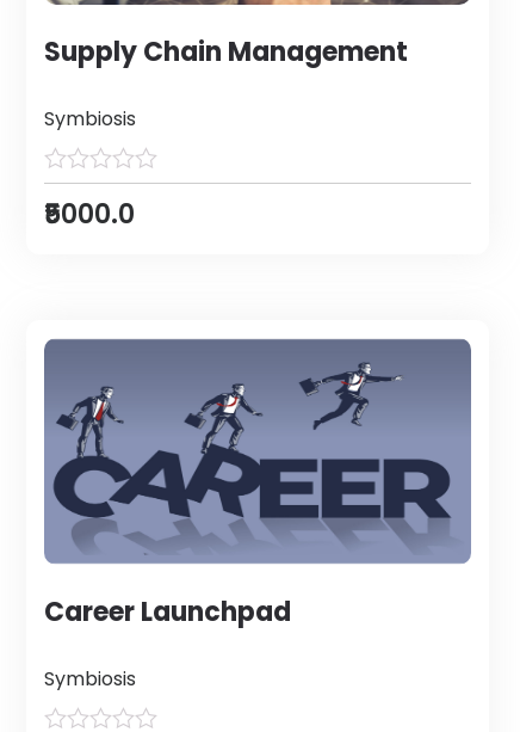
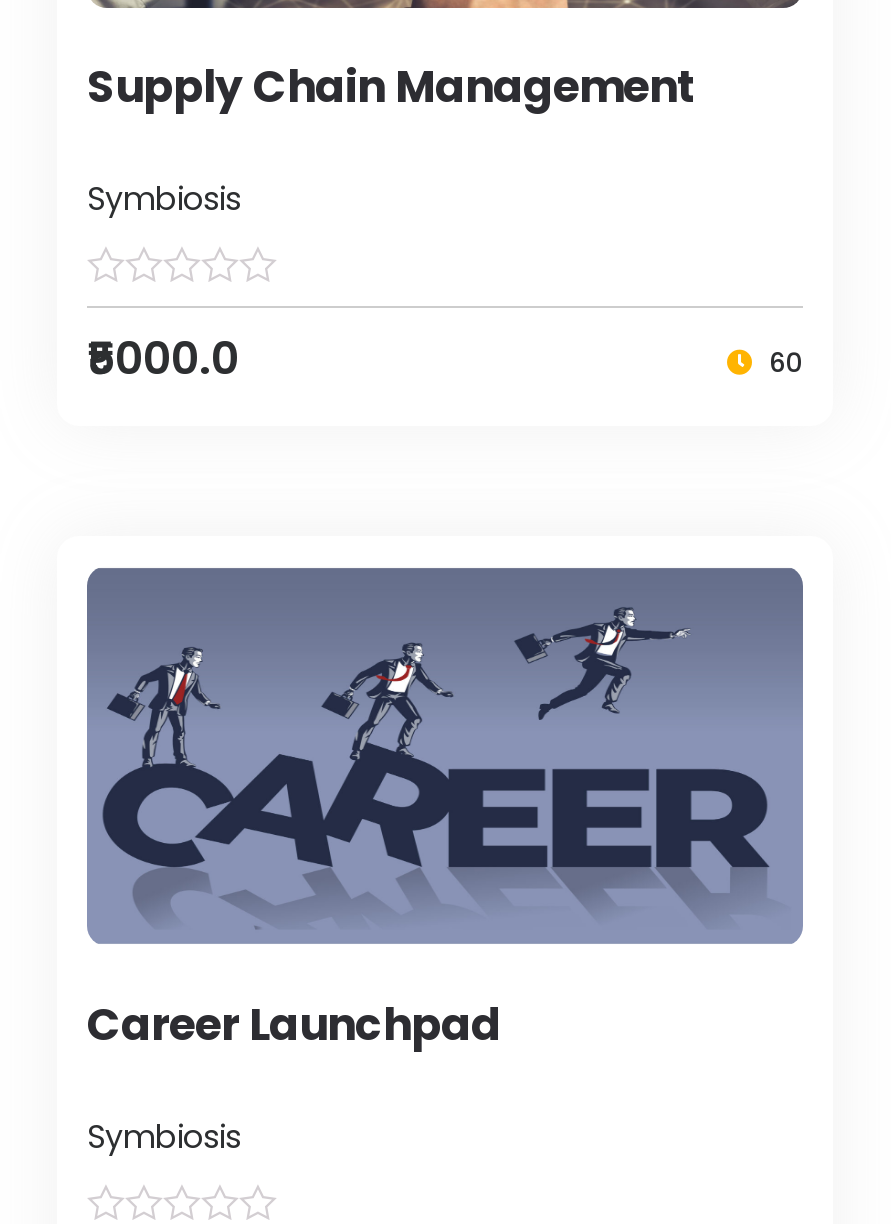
none -> [763,344,803,382] 60

